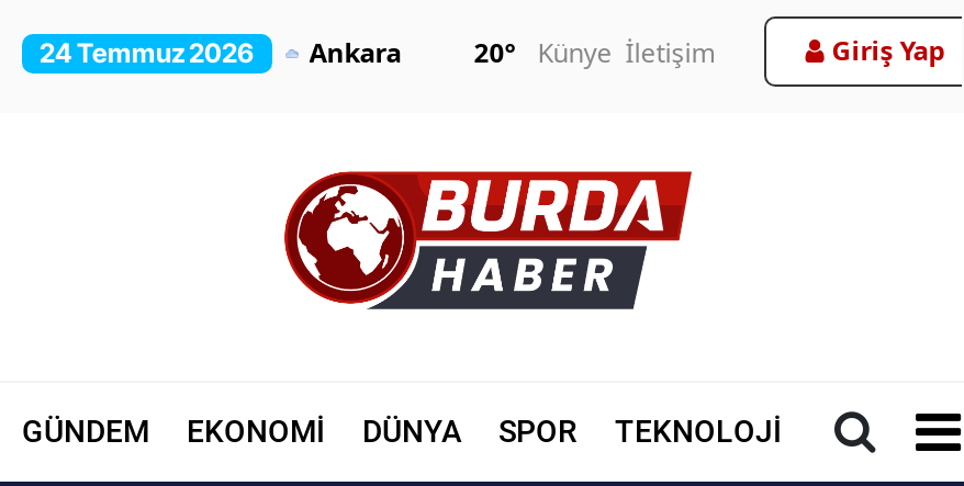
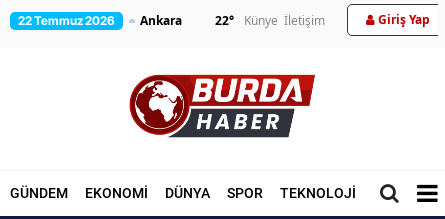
[40,36,255,69] 24 Temmuz 2026 -> [18,13,115,28] 22 Temmuz 2026
[474,34,715,71] 20° Künye İletişim -> [215,12,325,29] 22° Künye İletişim

